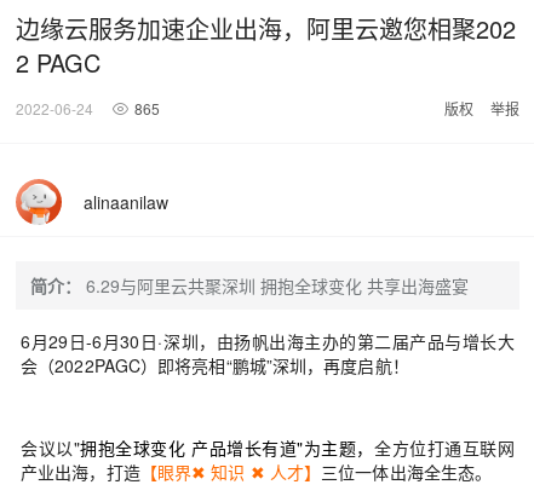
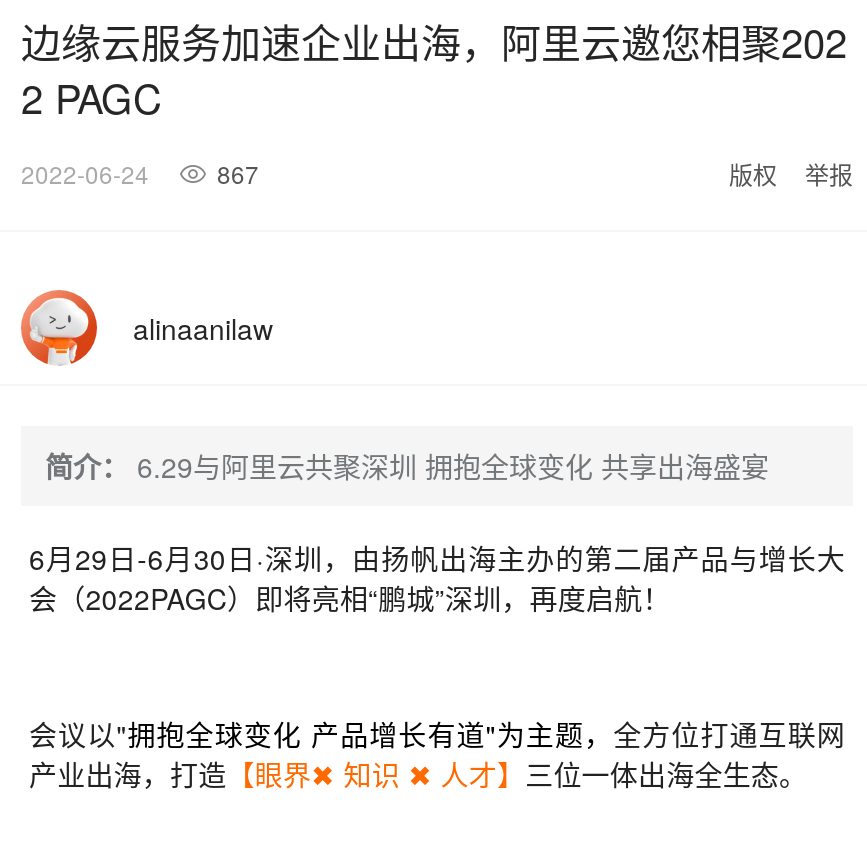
[16,98,160,119] 2022-06-24 865 -> [21,156,259,190] 2022-06-24 867

